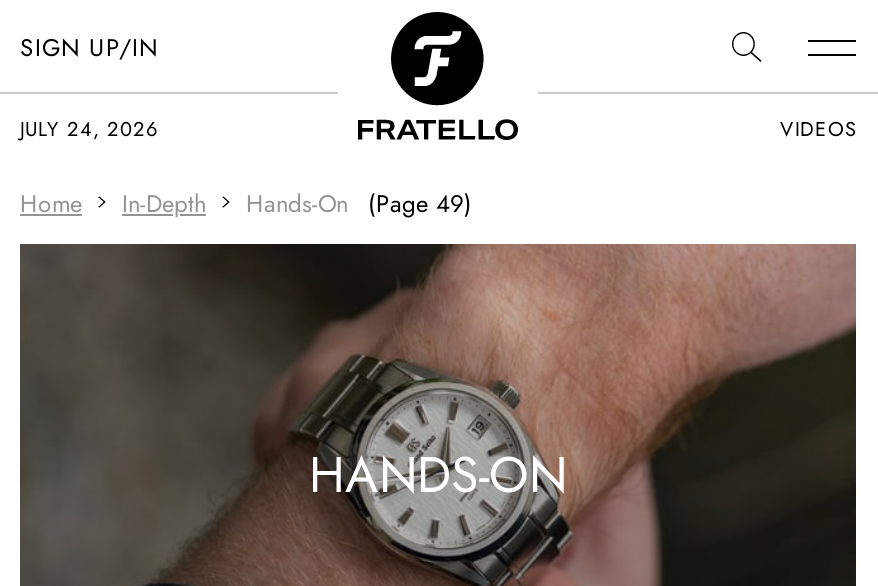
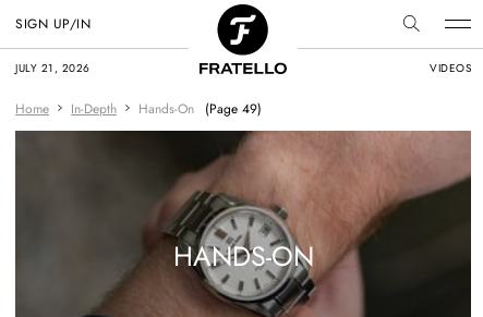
[20,114,159,144] JULY 24, 2026 -> [15,60,90,76] JULY 21, 2026

